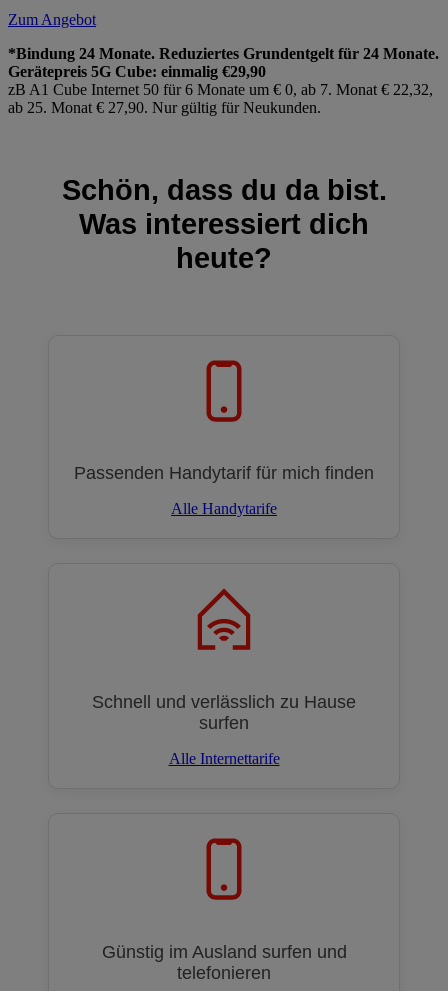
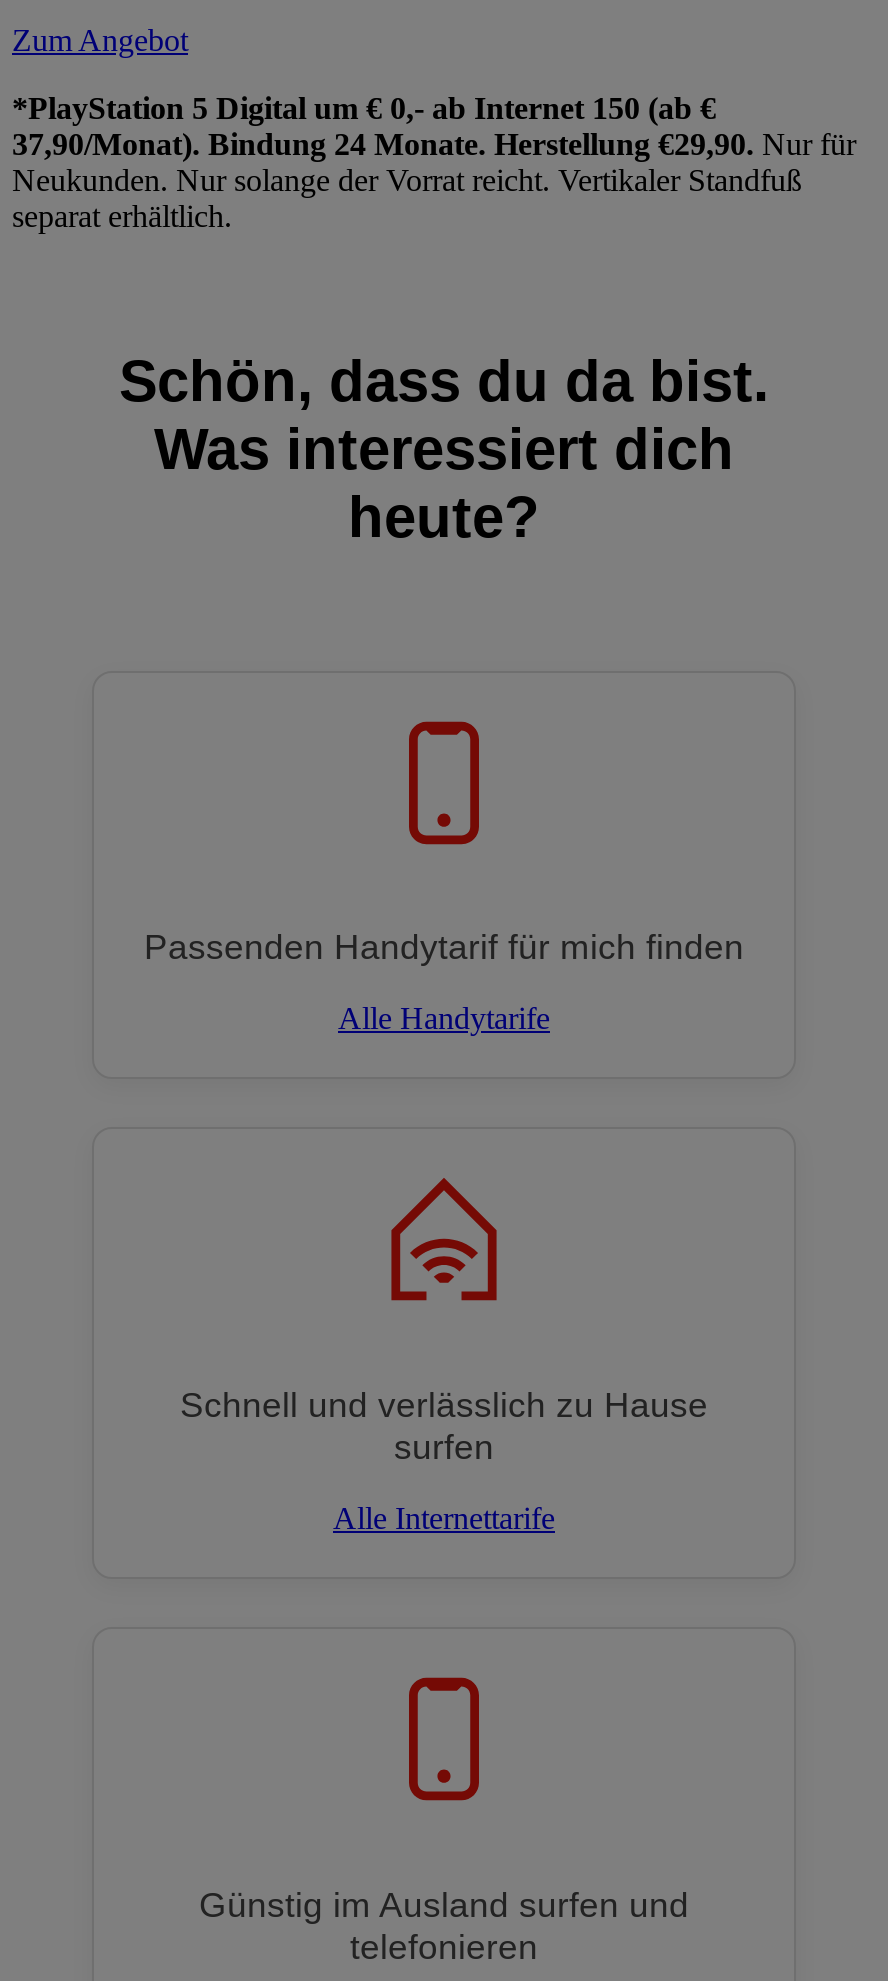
[8,45,439,116] *Bindung 24 Monate. Reduziertes Grundentgelt für 24 Monate. | Gerätepreis 5G Cube: einmalig €29,90 | zB A1 Cube Internet 50 für 6 Monate um € 0, ab 7. Monat € 22,32, | ab 25. Monat € 27,90. Nur gültig für Neukunden. -> [12,91,856,233] *PlayStation 5 Digital um € 0,- ab Internet 150 (ab € | 37,90/Monat). Bindung 24 Monate. Herstellung €29,90. Nur für | Neukunden. Nur solange der Vorrat reicht. Vertikaler Standfuß | separat erhältlich.

